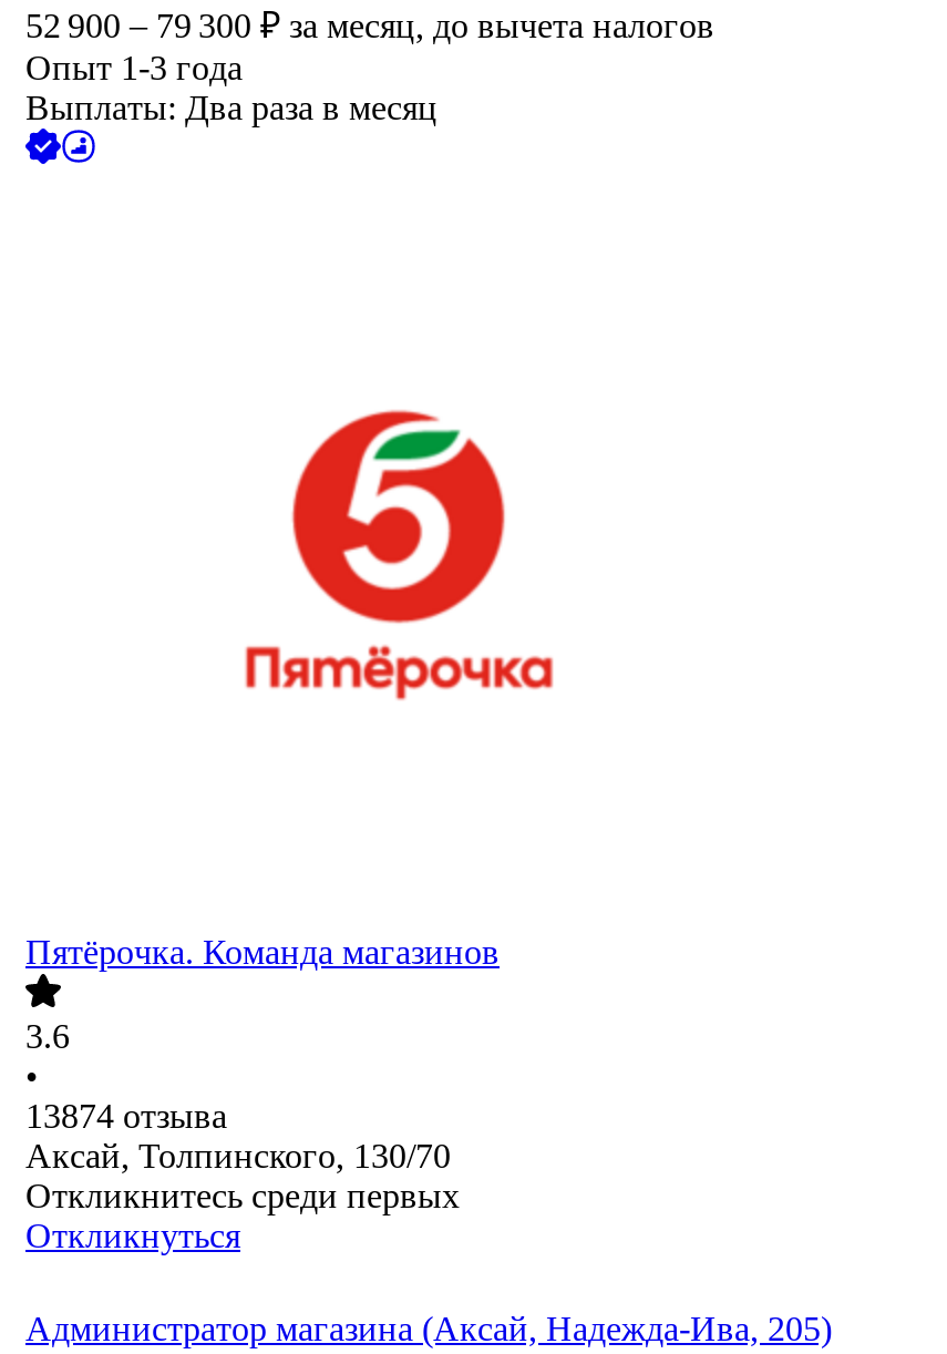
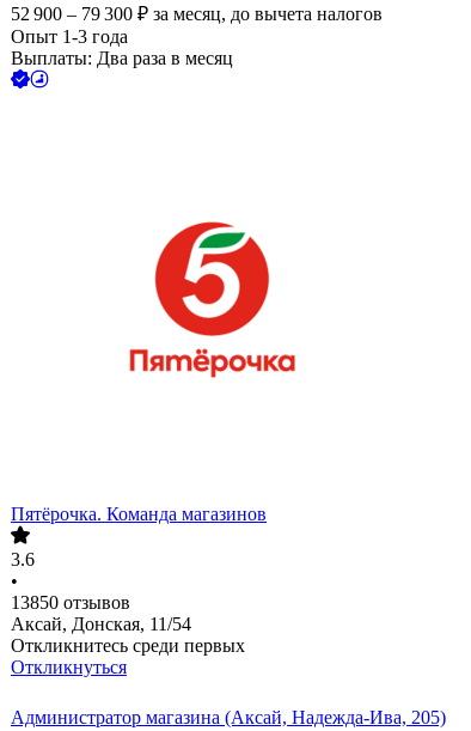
[25,1098,451,1175] 13874 отзыва | Аксай, Толпинского, 130/70 -> [11,593,191,634] 13850 отзывов | Аксай, Донская, 11/54

